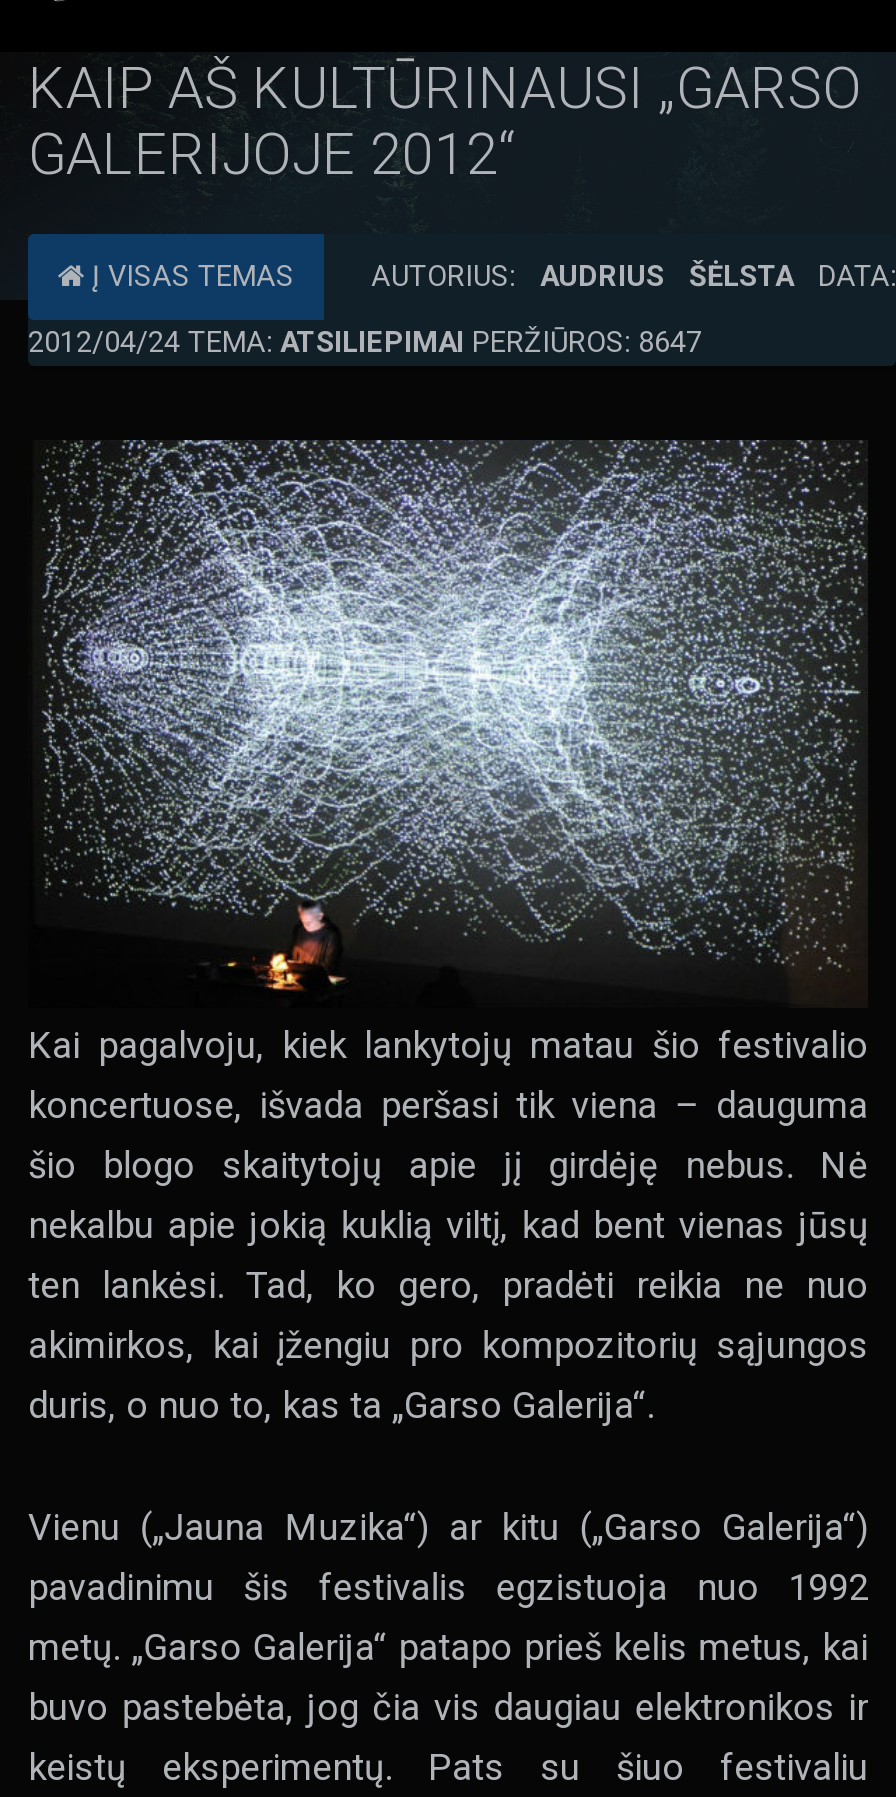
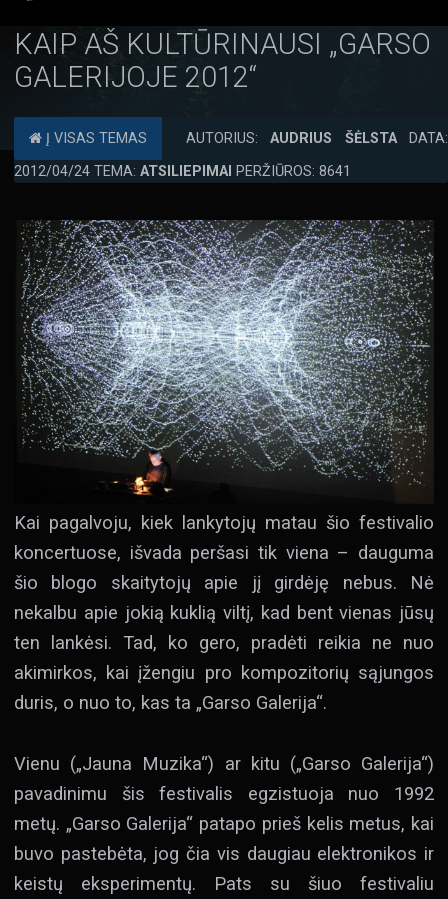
[28,326,702,360] 2012/04/24 TEMA: ATSILIEPIMAI PERŽIŪROS: 8647 -> [14,163,351,180] 2012/04/24 TEMA: ATSILIEPIMAI PERŽIŪROS: 8641

